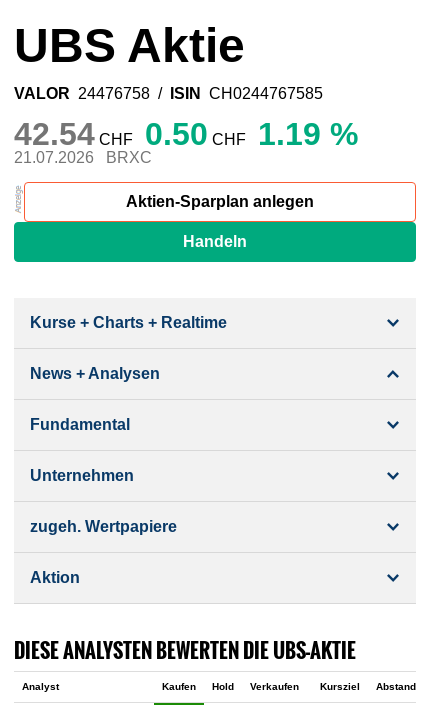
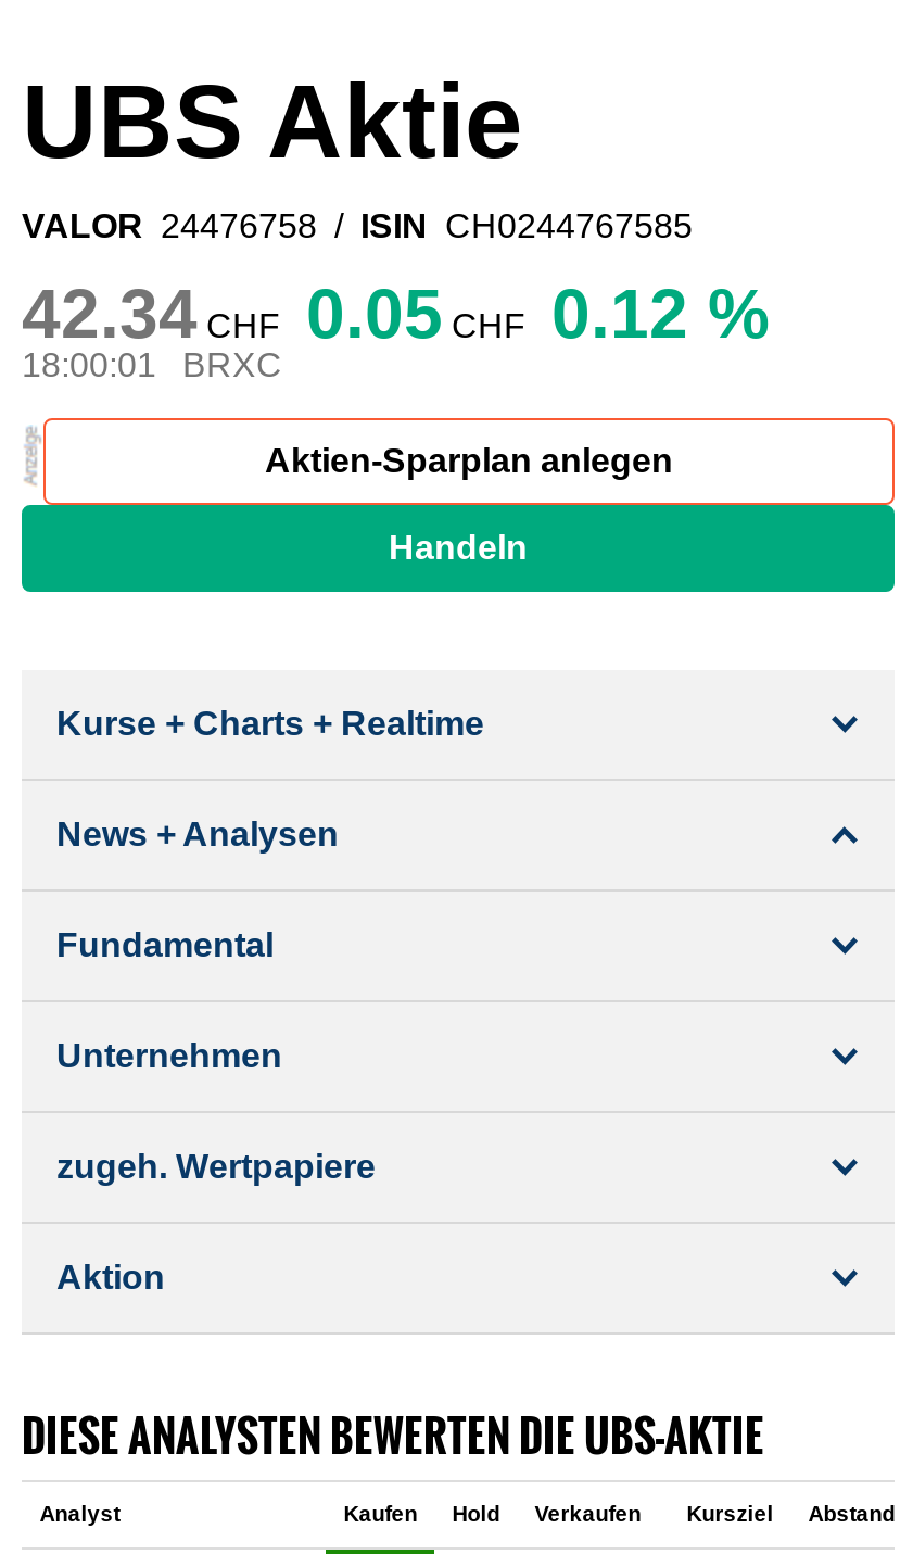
[14,116,358,152] 42.54 CHF 0.50 CHF 1.19 % -> [22,275,769,353] 42.34 CHF 0.05 CHF 0.12 %
[14,149,152,166] 21.07.2026 BRXC -> [22,346,282,383] 18:00:01 BRXC

